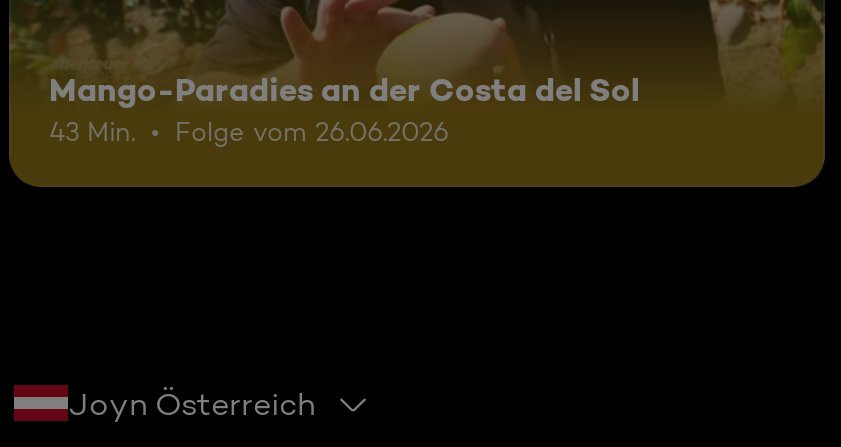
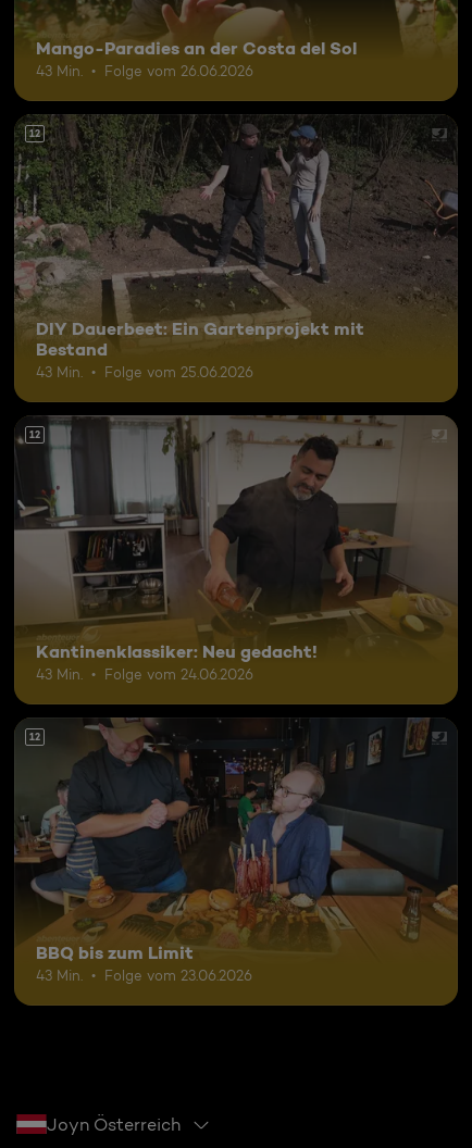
none -> [13,113,459,403] [image] | 12
none -> [13,414,458,706] [image] | 12
none -> [14,716,458,965] [image] | 12
none -> [36,318,364,381] DIY Dauerbeet: Ein Gartenprojekt mit | Bestand | 43 Min. | Folge vom 25.06.2026
none -> [36,640,318,682] Kantinenklassiker: Neu gedacht! | 43 Min. | Folge vom 24.06.2026
none -> [36,941,252,984] BBQ bis zum Limit | 43 Min. | Folge vom 23.06.2026

